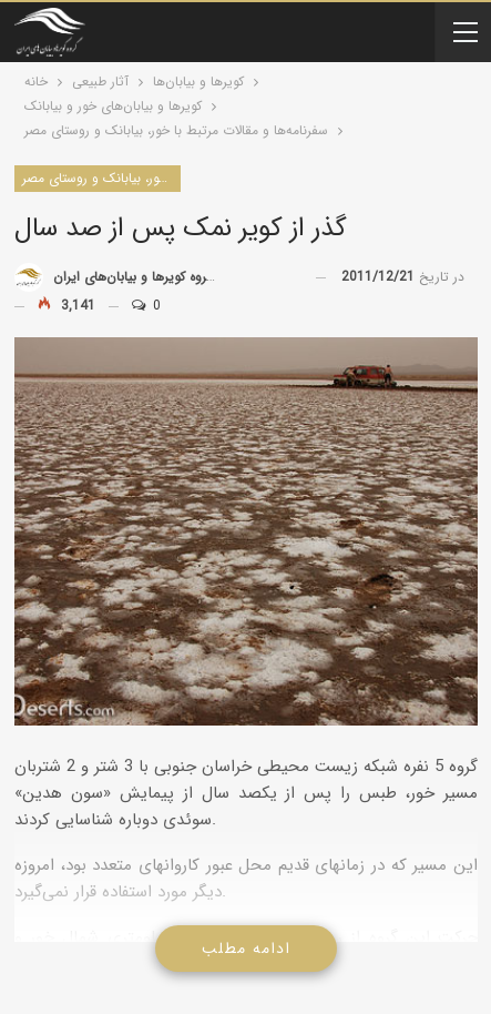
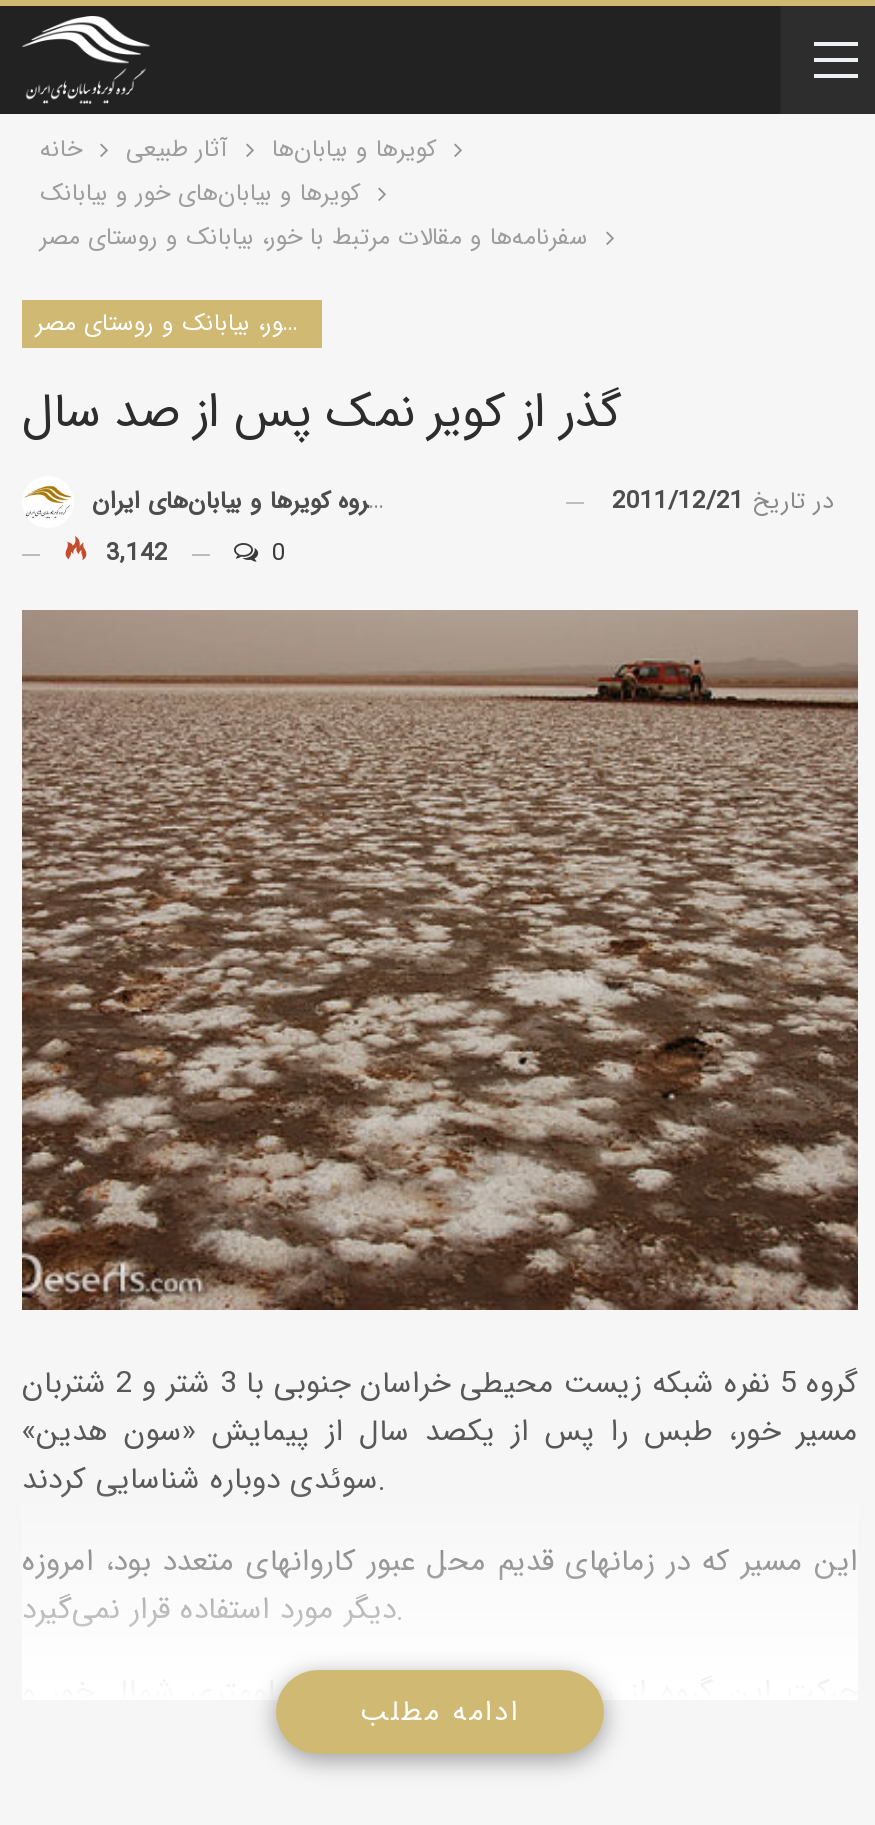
[61,295,95,317] 3,141 -> [106,535,168,573] 3,142

